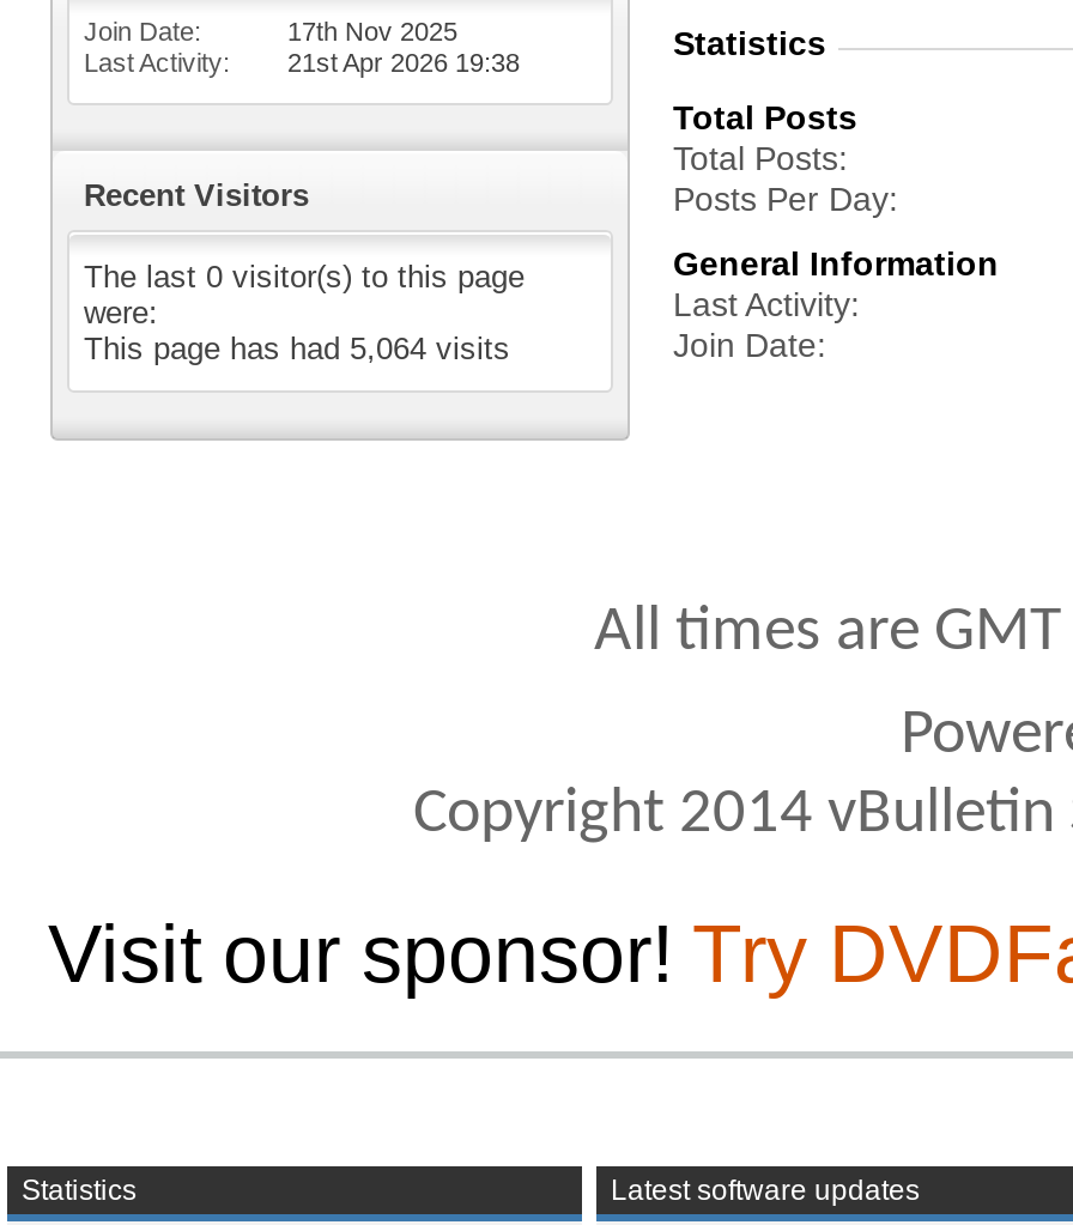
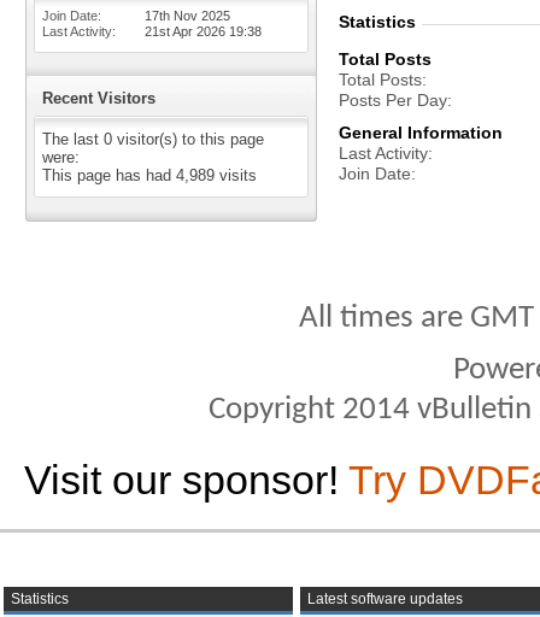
[84,330,510,366] This page has had 5,064 visits -> [42,166,257,184] This page has had 4,989 visits

